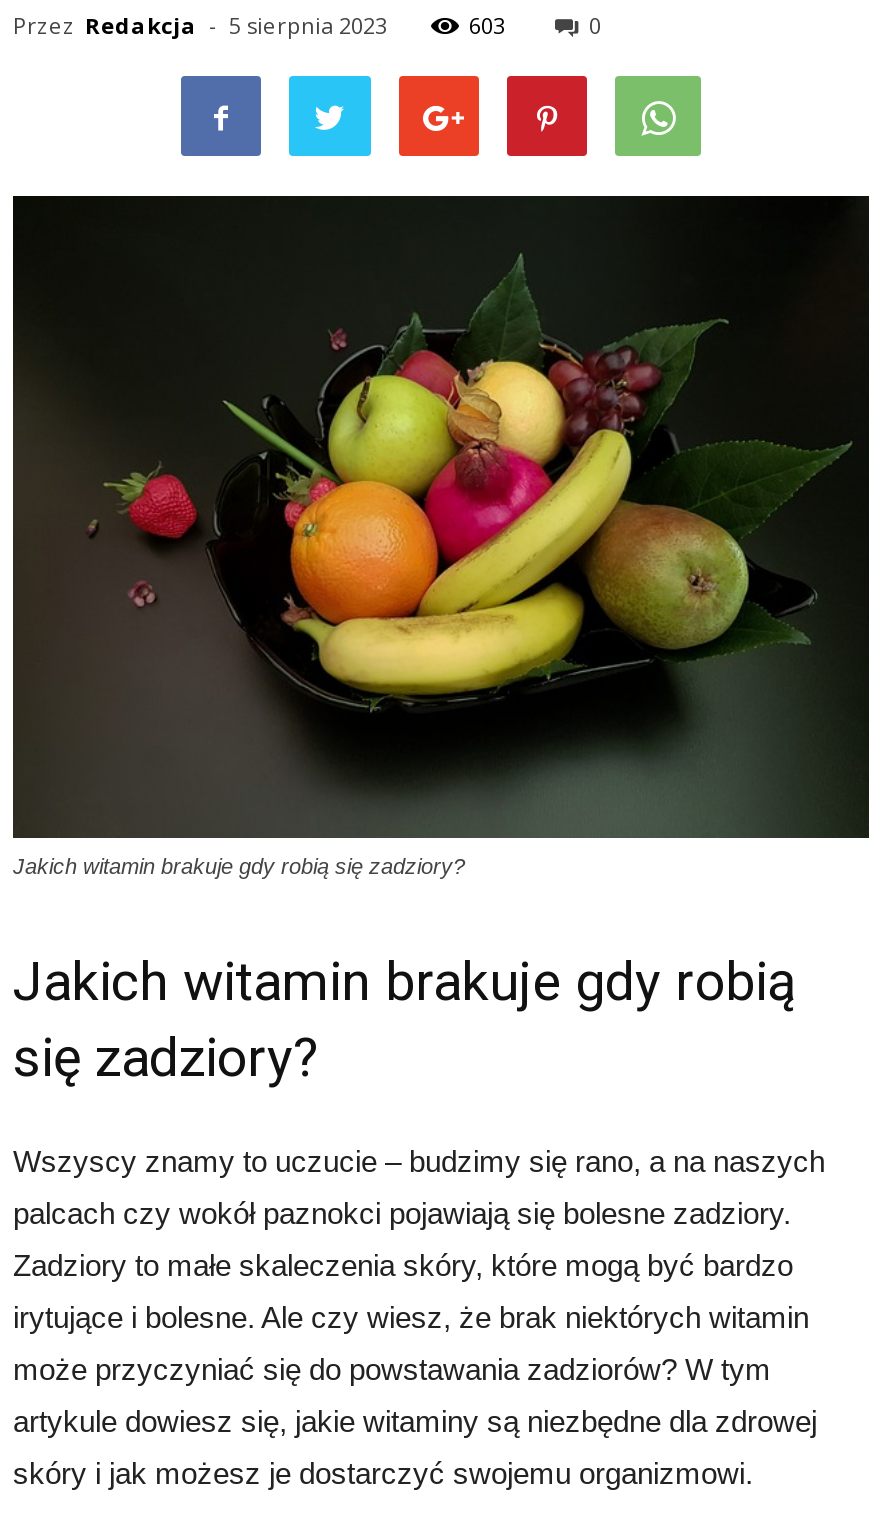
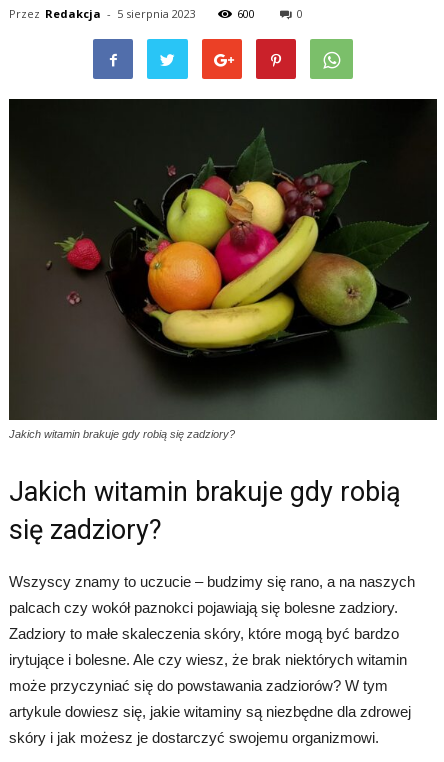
[469,10,505,40] 603 -> [237,6,255,21] 600

